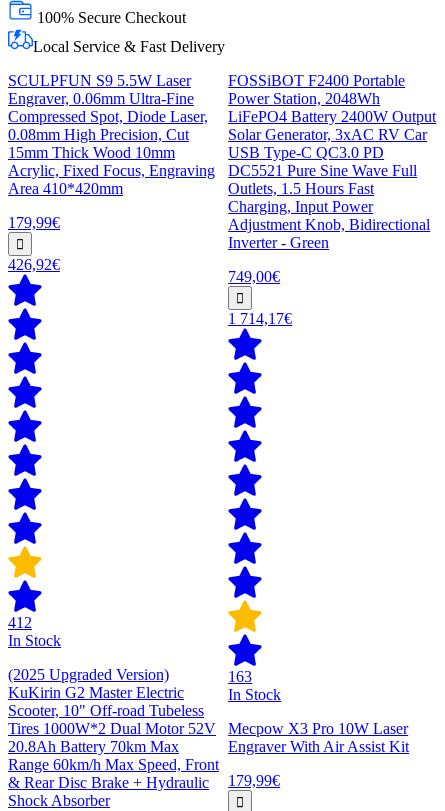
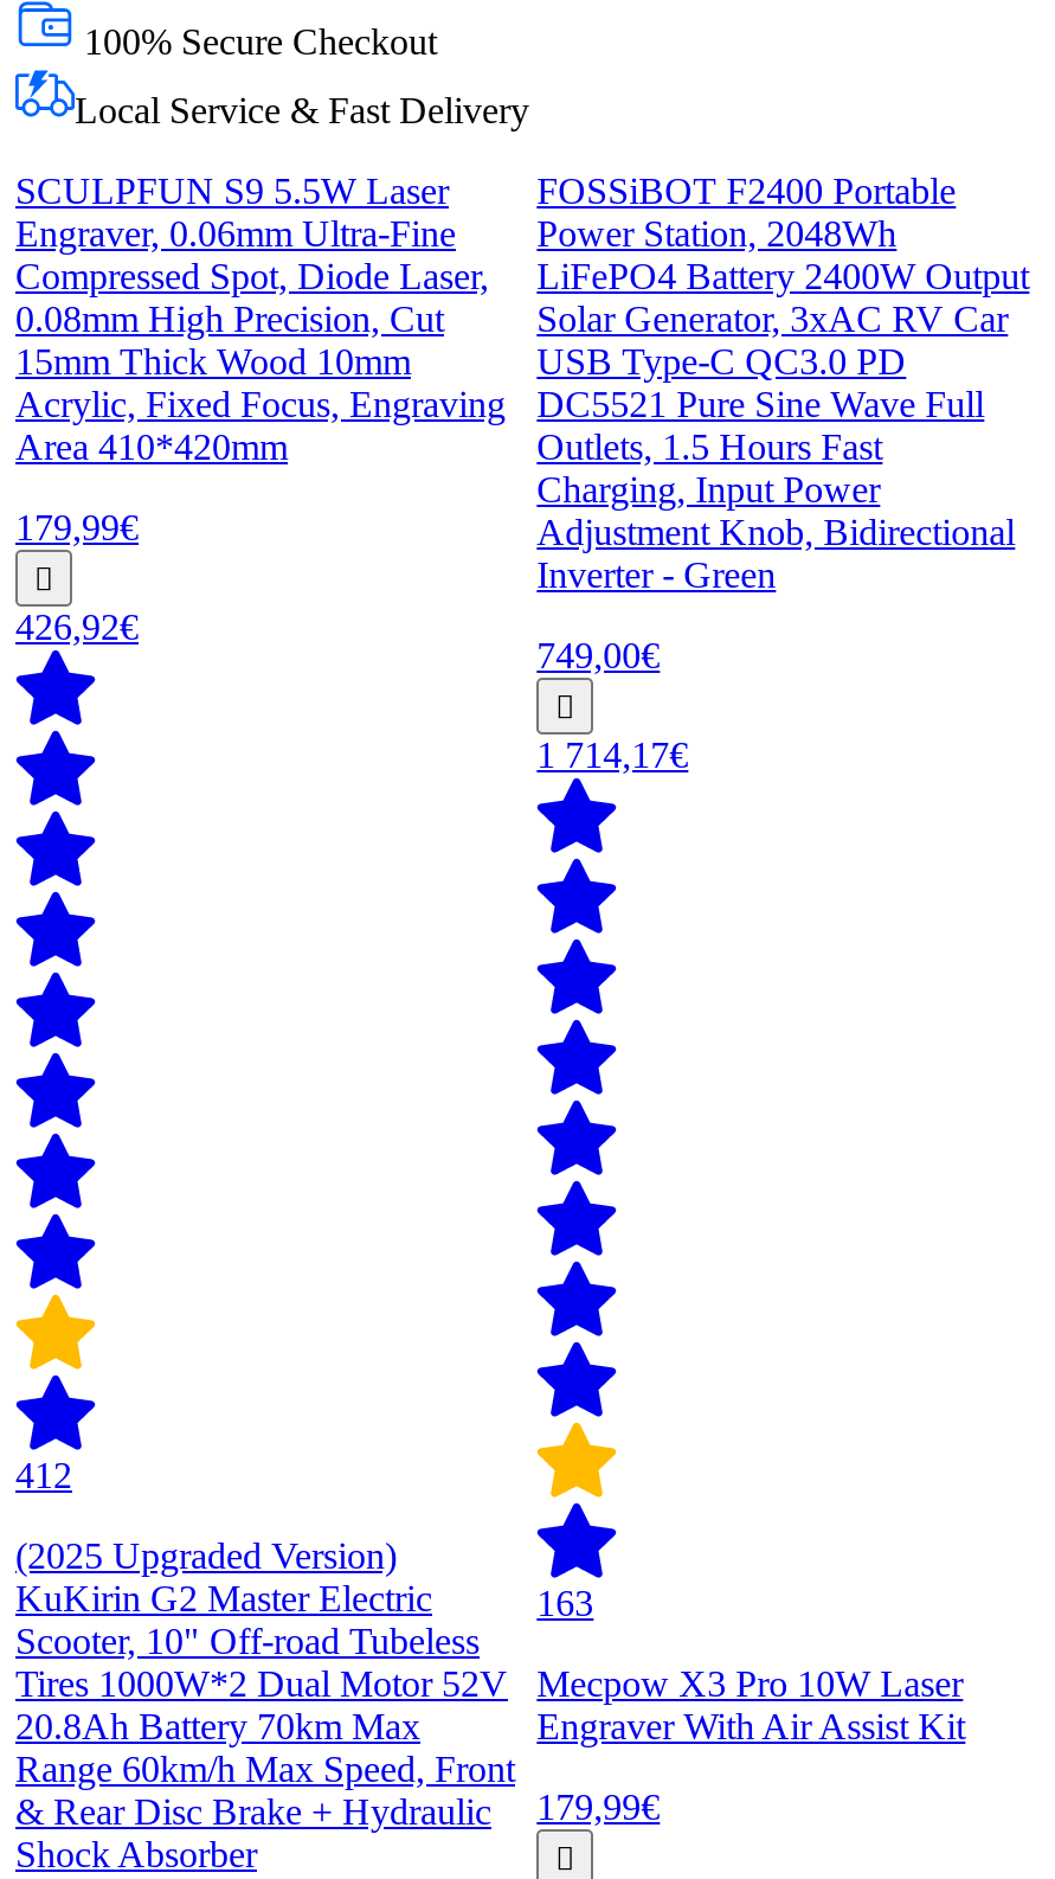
[8,632,61,649] In Stock -> none
[228,686,281,703] In Stock -> none

